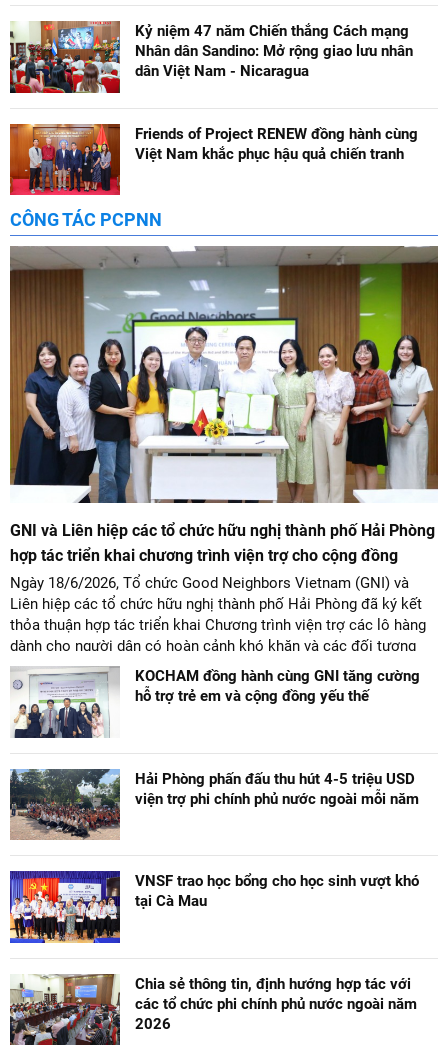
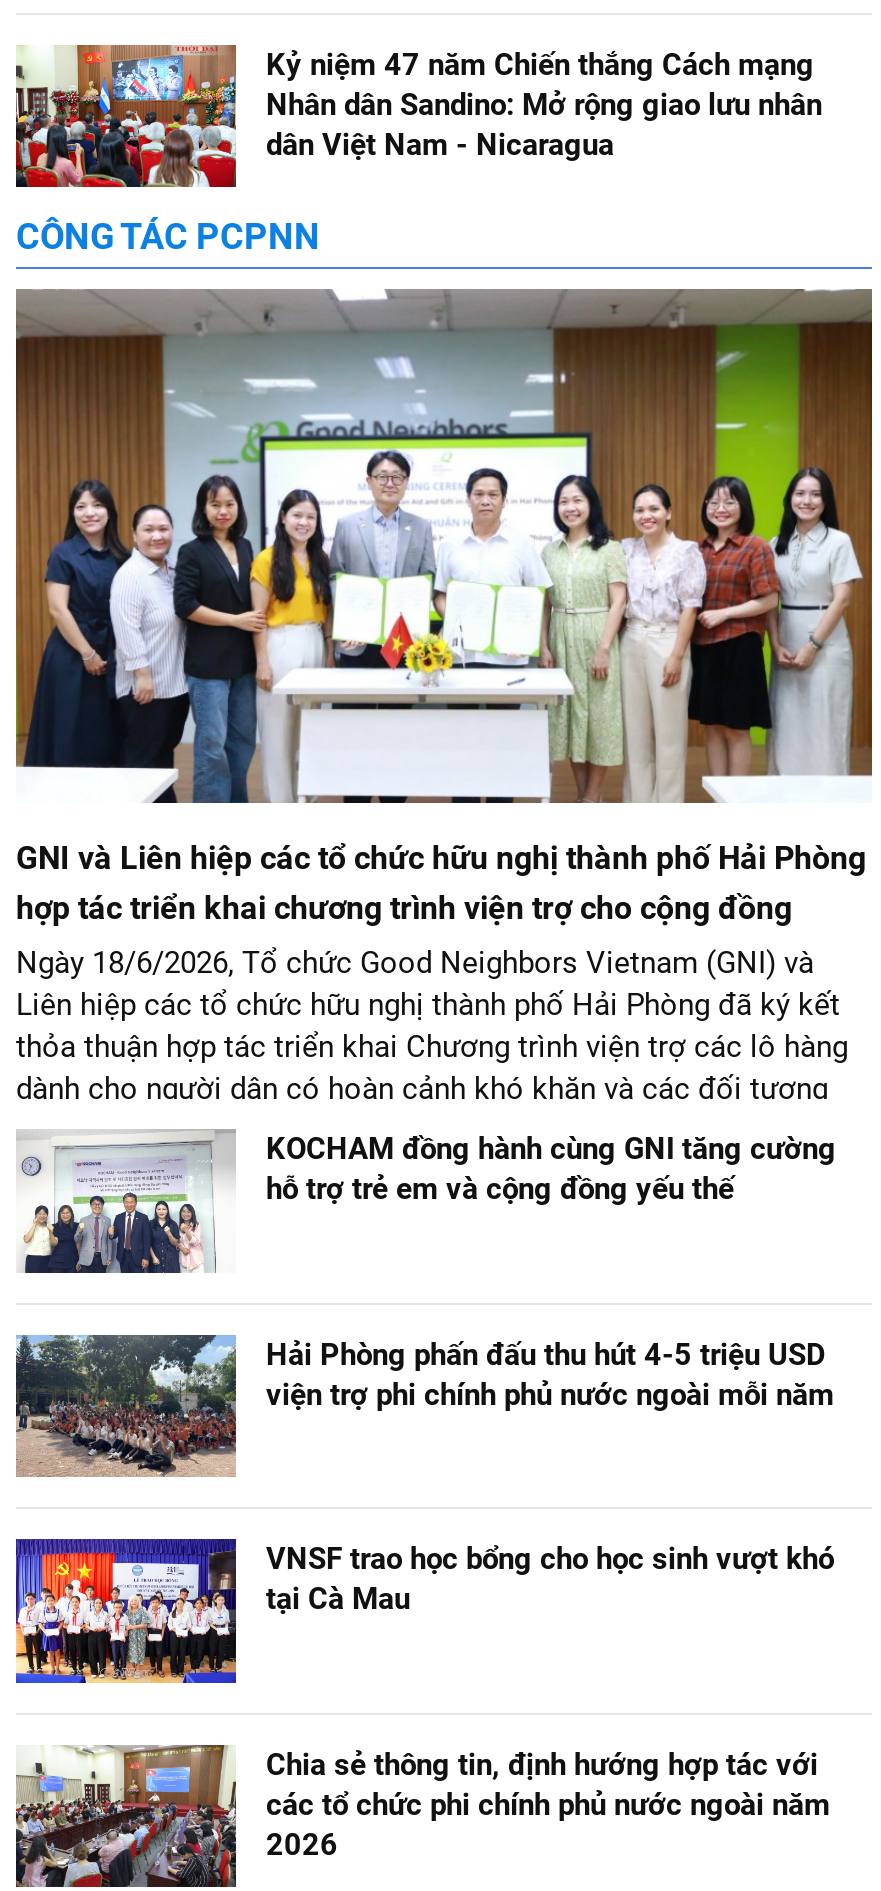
[9,123,418,196] [image] | Friends of Project RENEW đồng hành cùng | Việt Nam khắc phục hậu quả chiến tranh -> none

